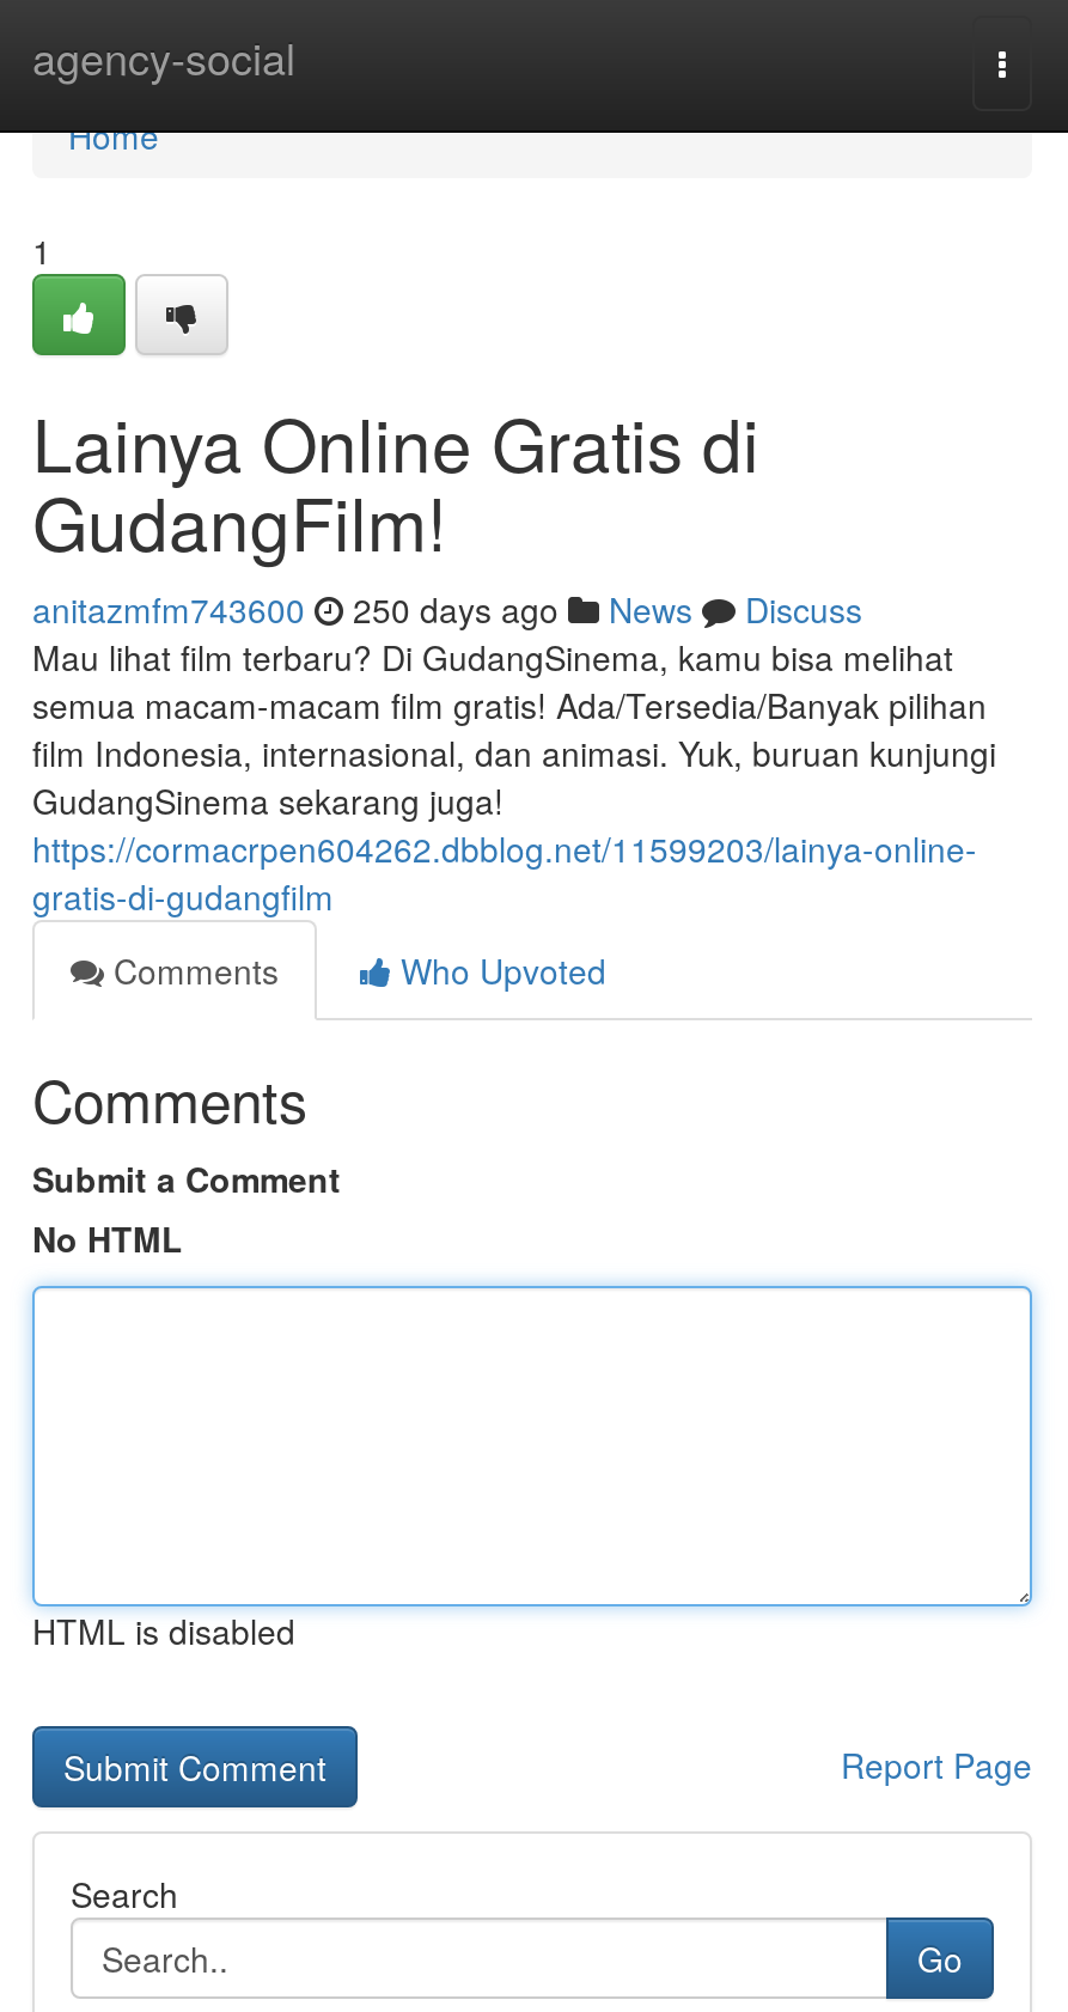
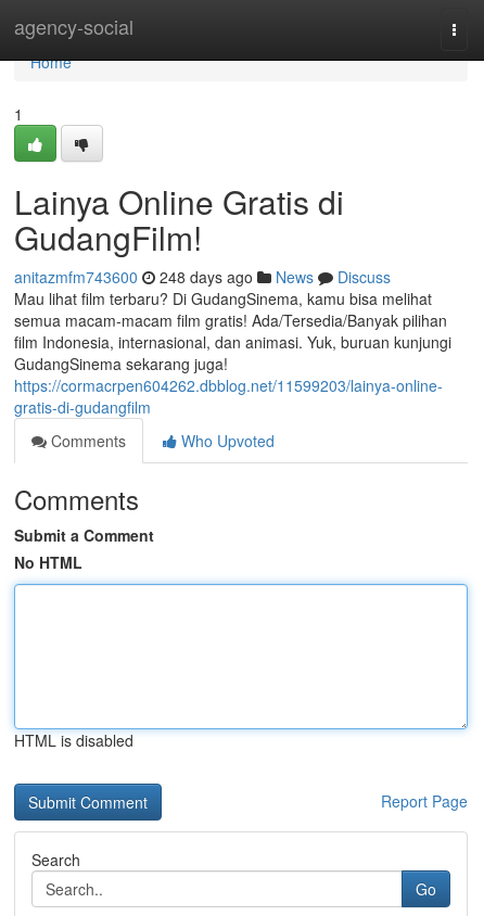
[32,585,862,633] anitazmfm743600 250 days ago News Discuss -> [14,266,391,288] anitazmfm743600 248 days ago News Discuss

